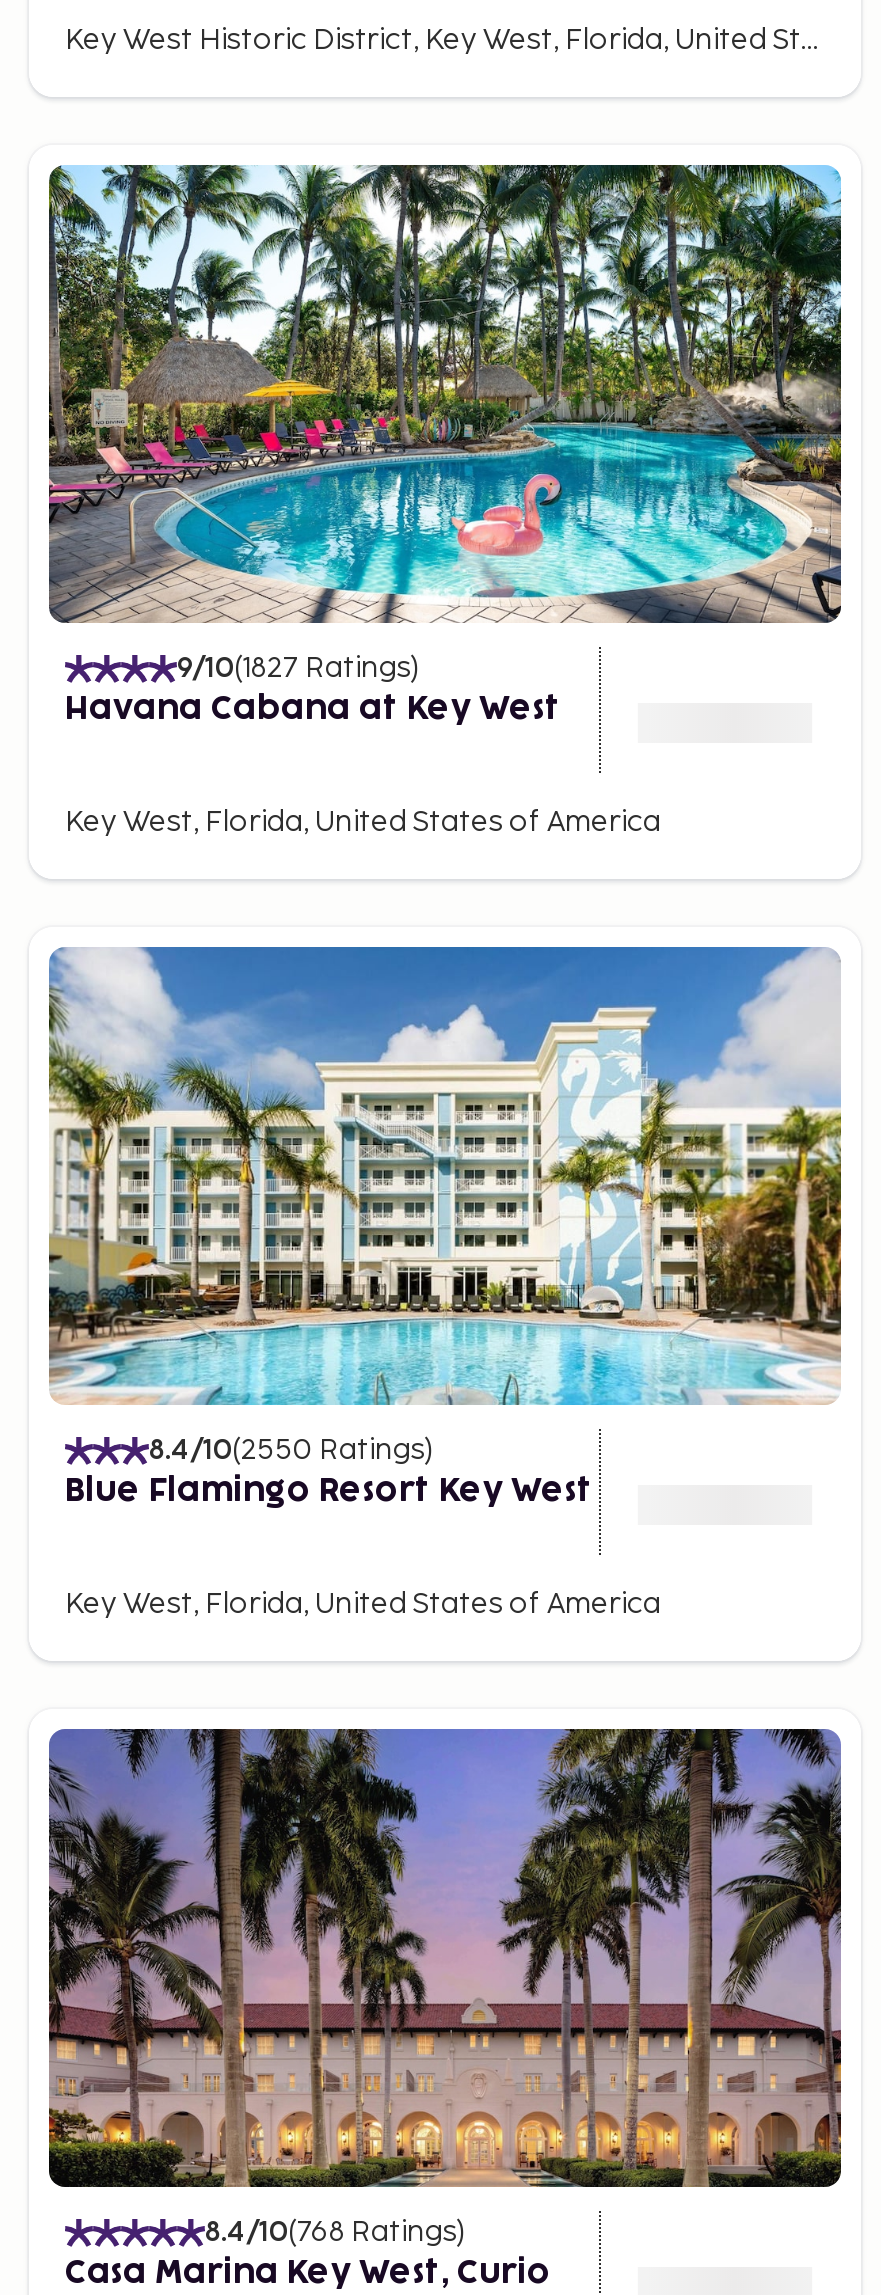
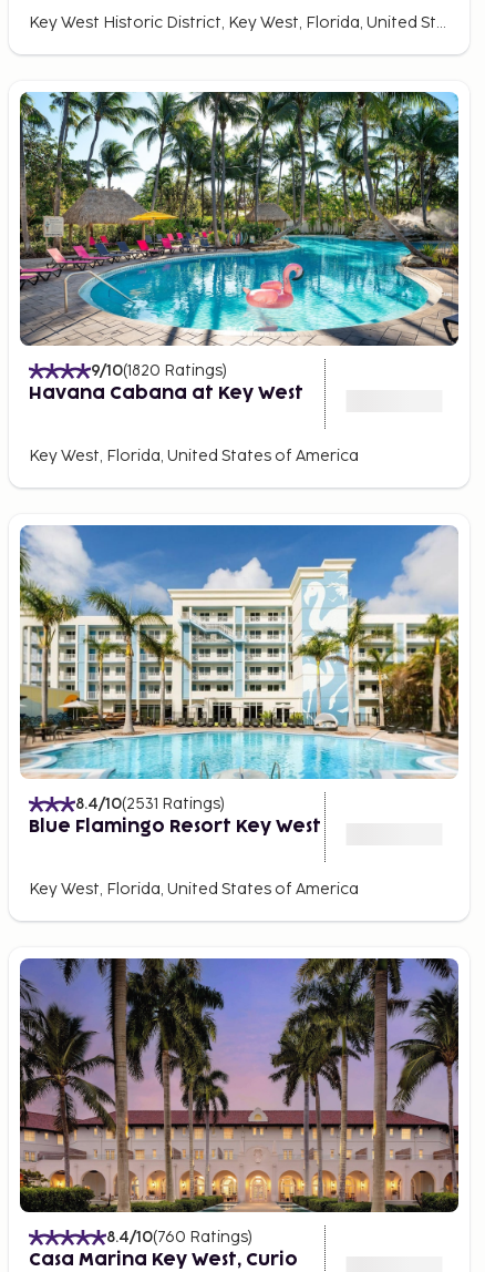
[177,652,419,686] 9/10(1827 Ratings) -> [91,362,227,381] 9/10(1820 Ratings)
[149,1434,433,1468] 8.4/10(2550 Ratings) -> [75,795,225,814] 8.4/10(2531 Ratings)
[205,2216,465,2250] 8.4/10(768 Ratings) -> [106,1228,252,1247] 8.4/10(760 Ratings)

